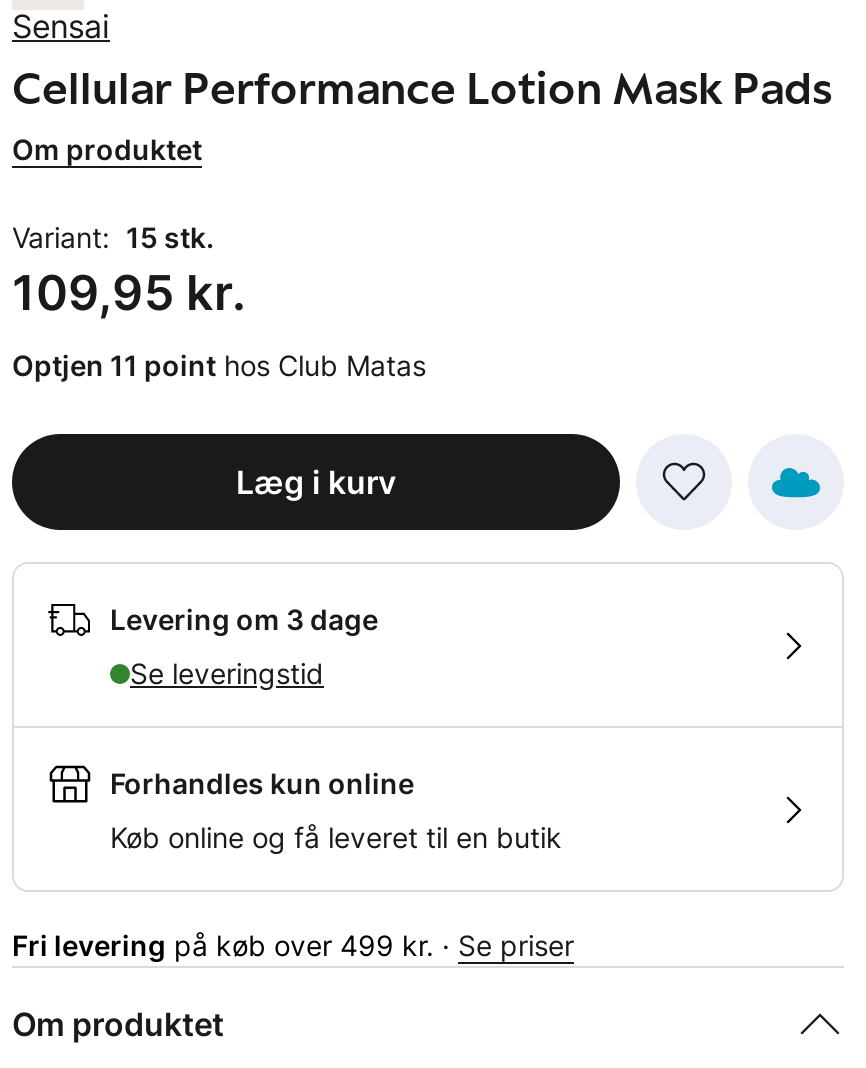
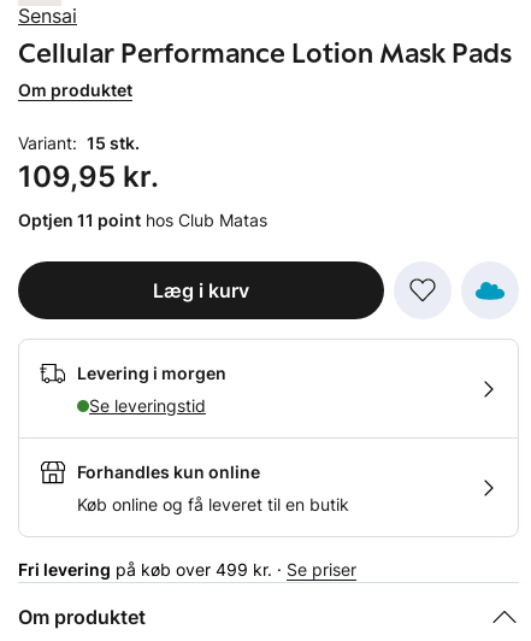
[110,602,378,636] Levering om 3 dage -> [77,363,226,383] Levering i morgen

